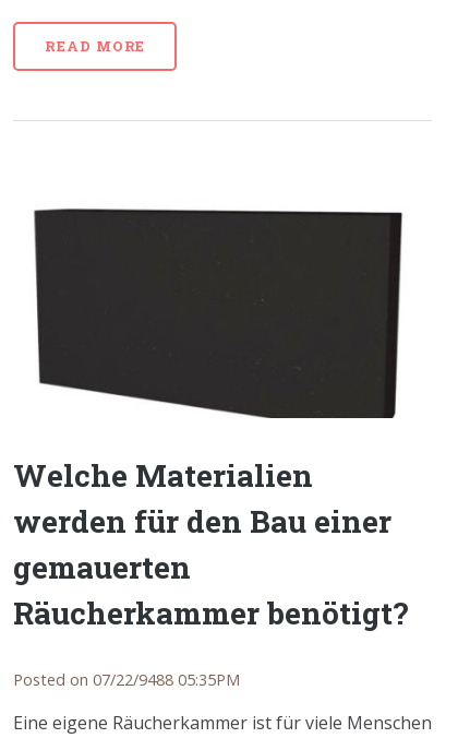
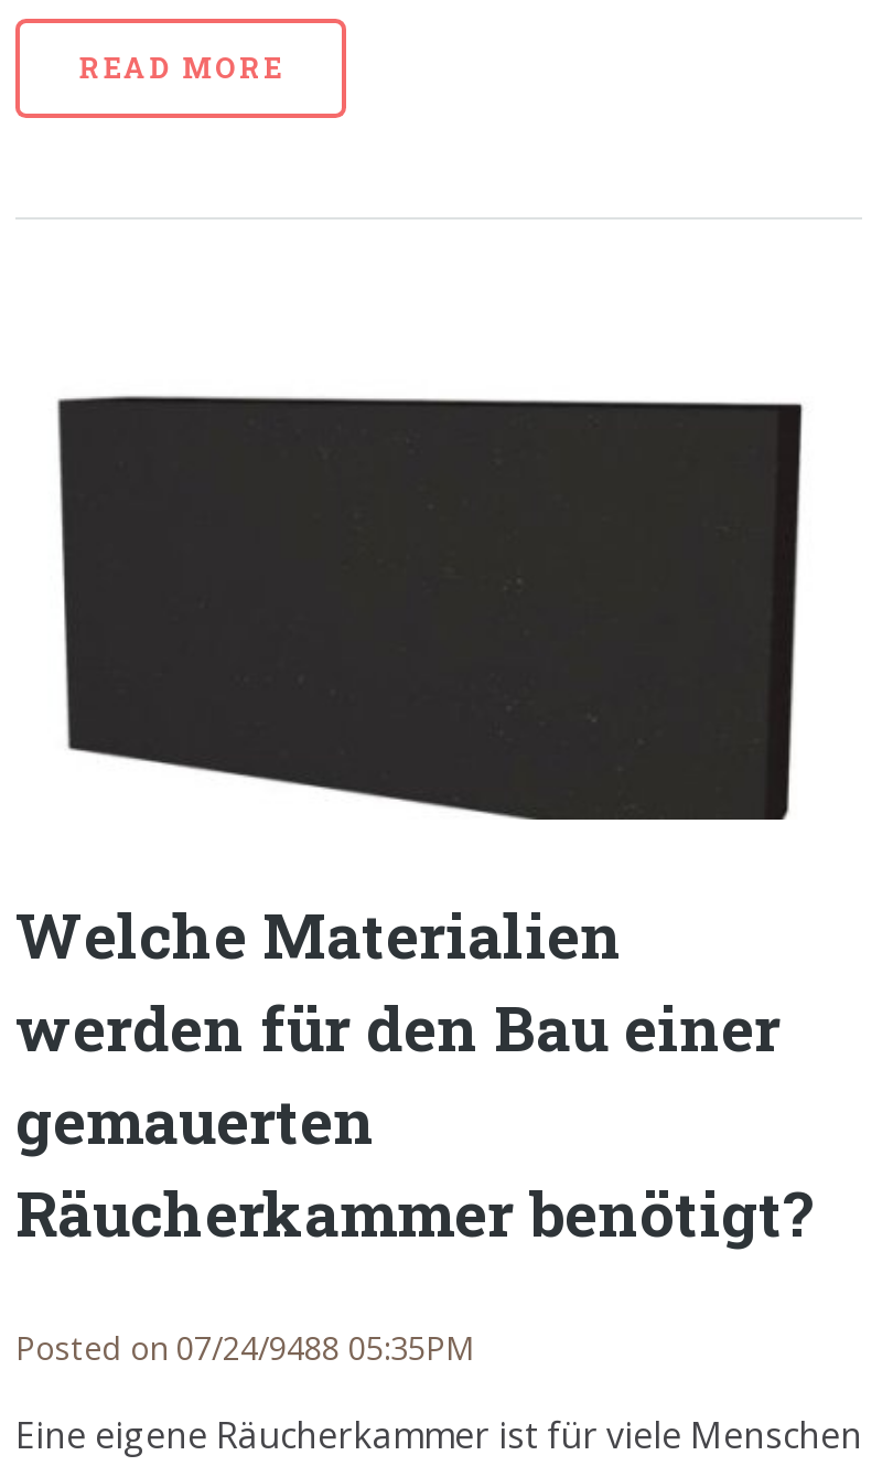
[13,669,240,690] Posted on 07/22/9488 05:35PM -> [15,1327,474,1369] Posted on 07/24/9488 05:35PM

